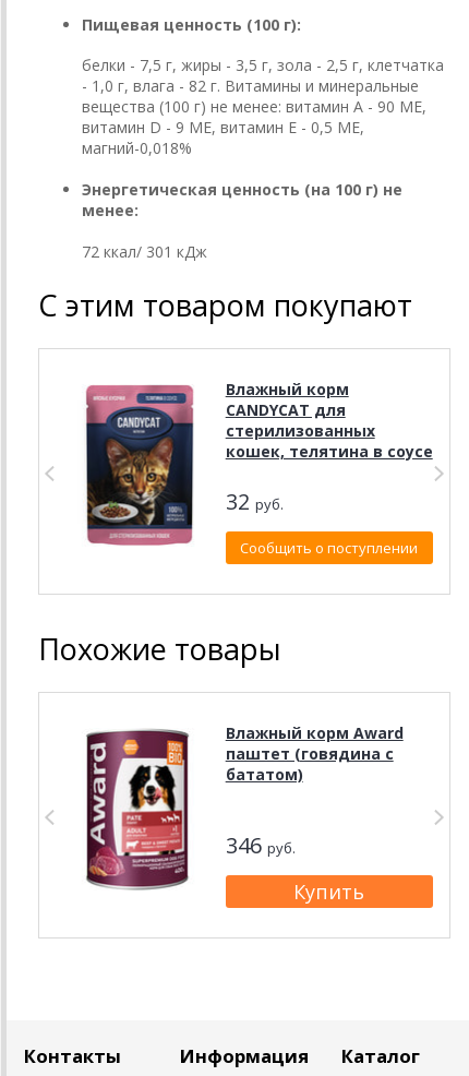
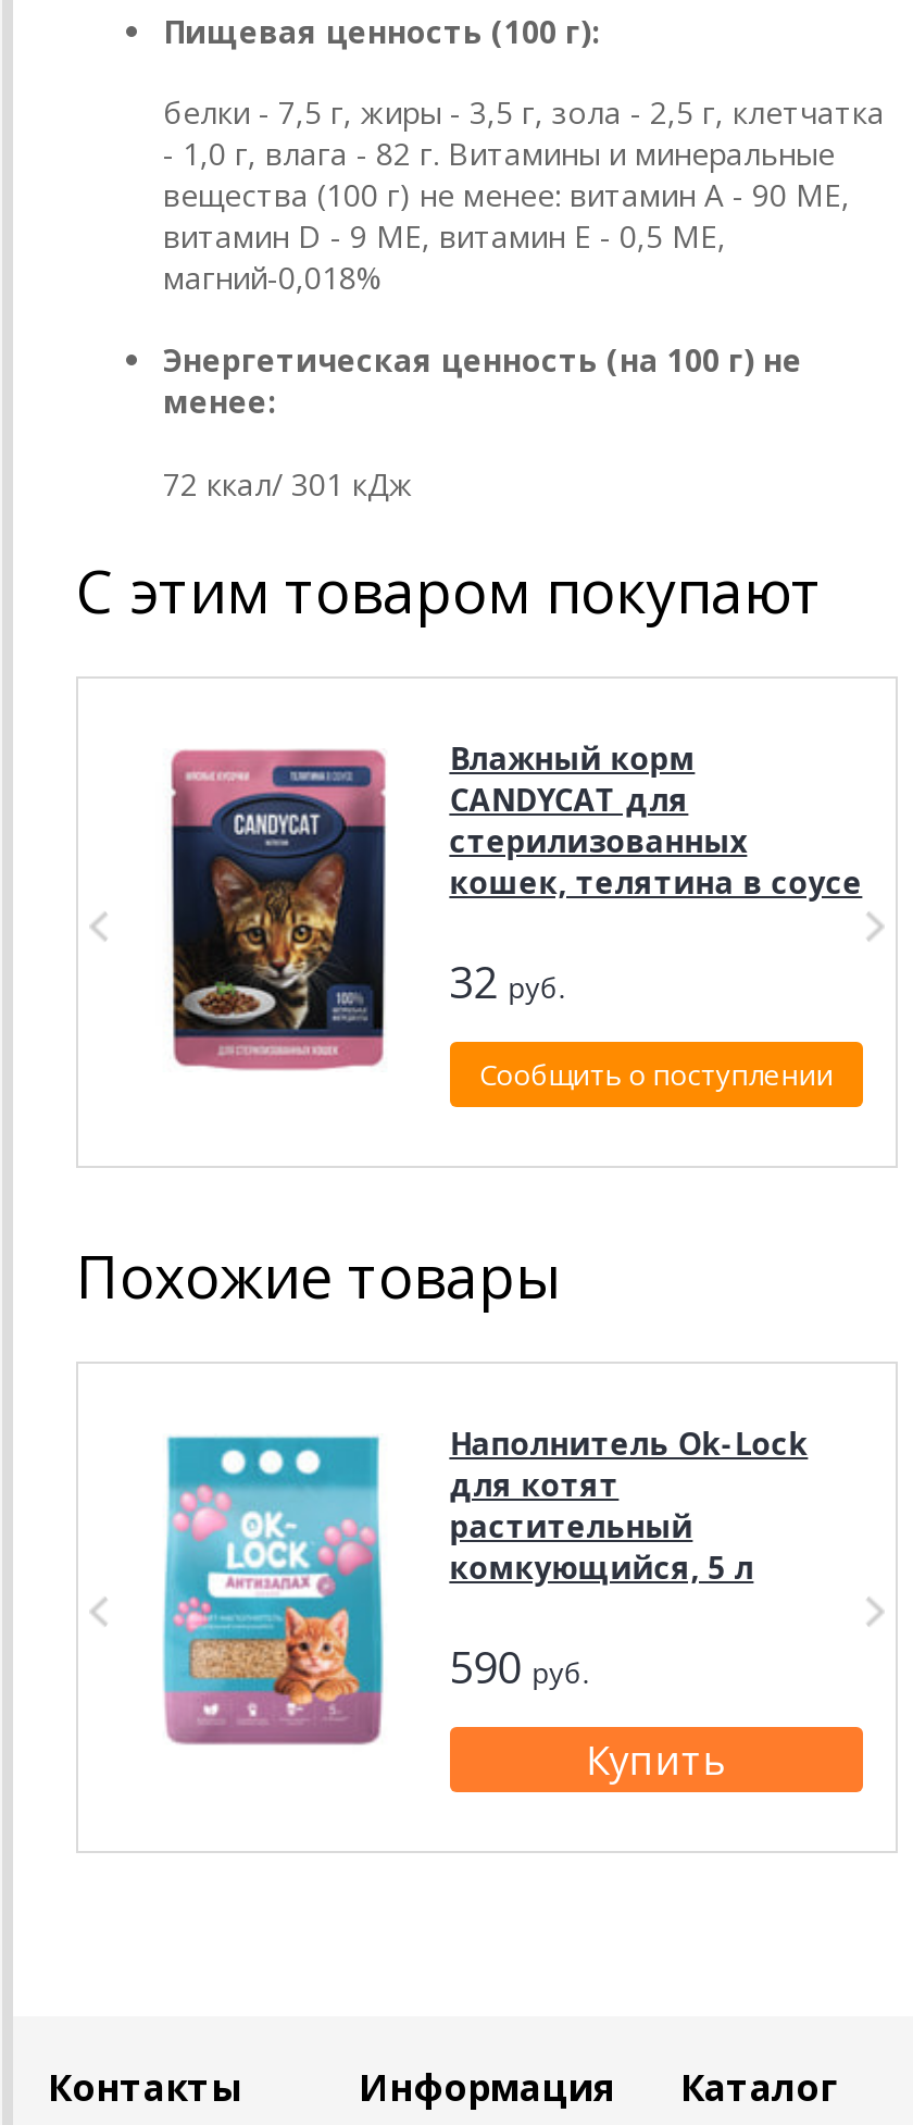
[82,722,403,890] [image] | Влажный корм Award | паштет (говядина с | бататом) -> [161,1422,808,1755] [image] | Наполнитель Ok-Lock | для котят | растительный | комкующийся, 5 л
[225,830,295,860] 346 руб. -> [449,1637,588,1696] 590 руб.

